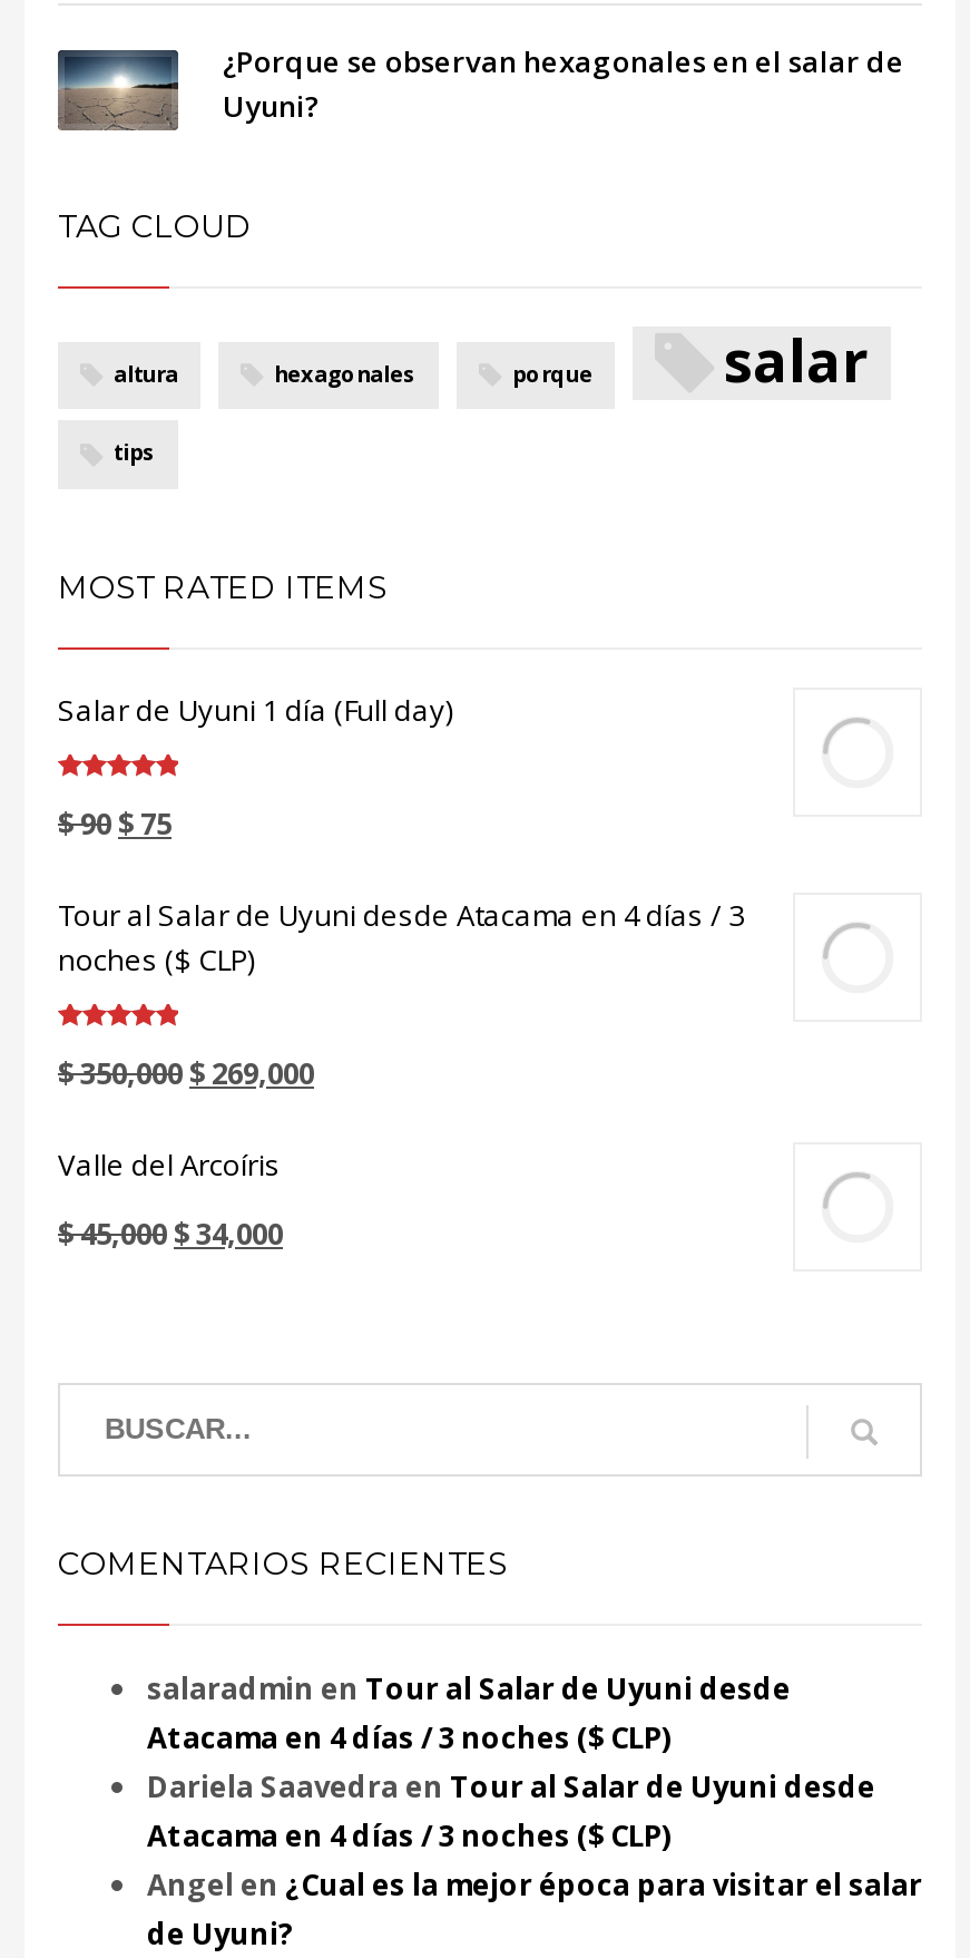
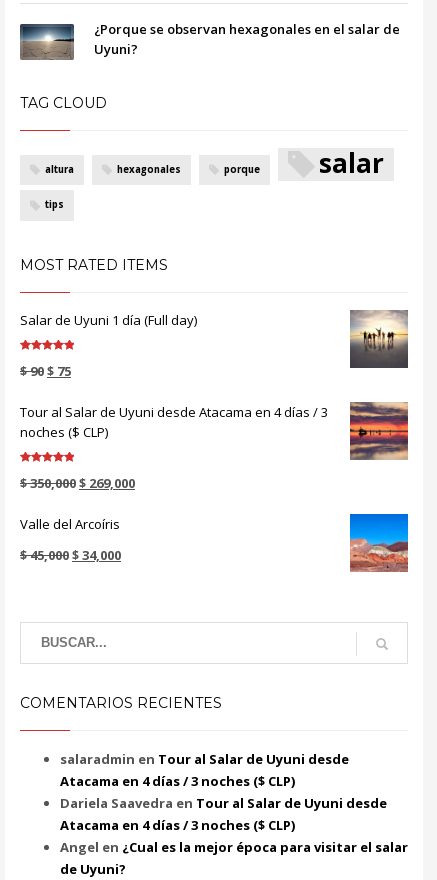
none -> [349,309,409,369] [image]
none -> [349,401,409,461] [image]
none -> [349,513,409,573] [image]

